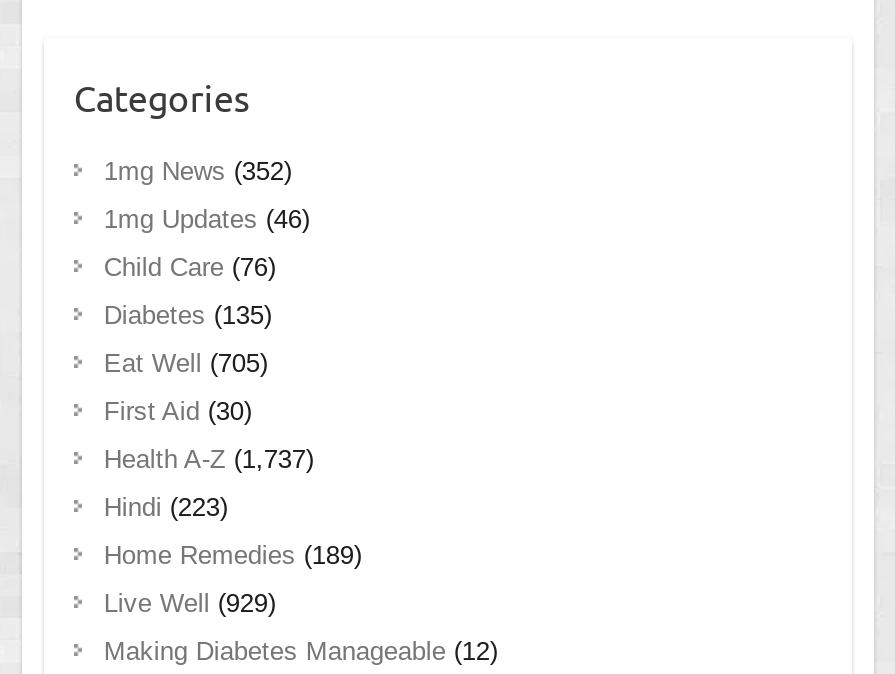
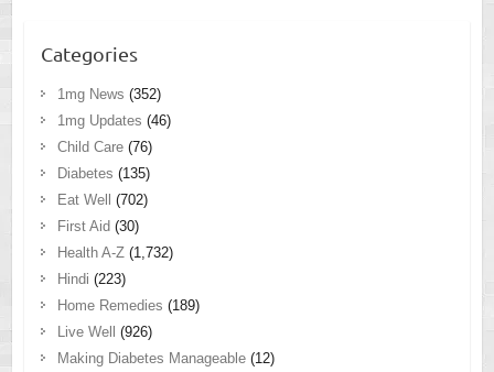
[104,348,268,378] Eat Well (705) -> [57,191,148,208] Eat Well (702)
[104,444,314,474] Health A-Z (1,737) -> [57,244,173,261] Health A-Z (1,732)
[104,588,276,618] Live Well (929) -> [57,323,152,340] Live Well (926)

